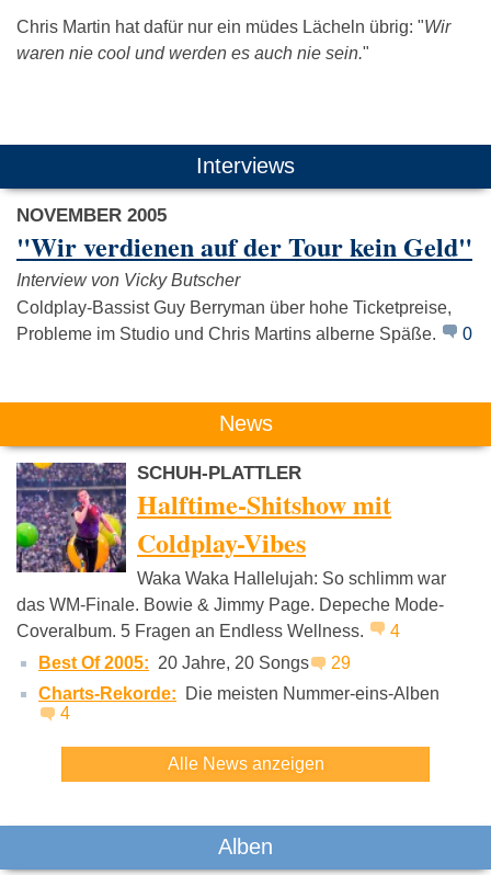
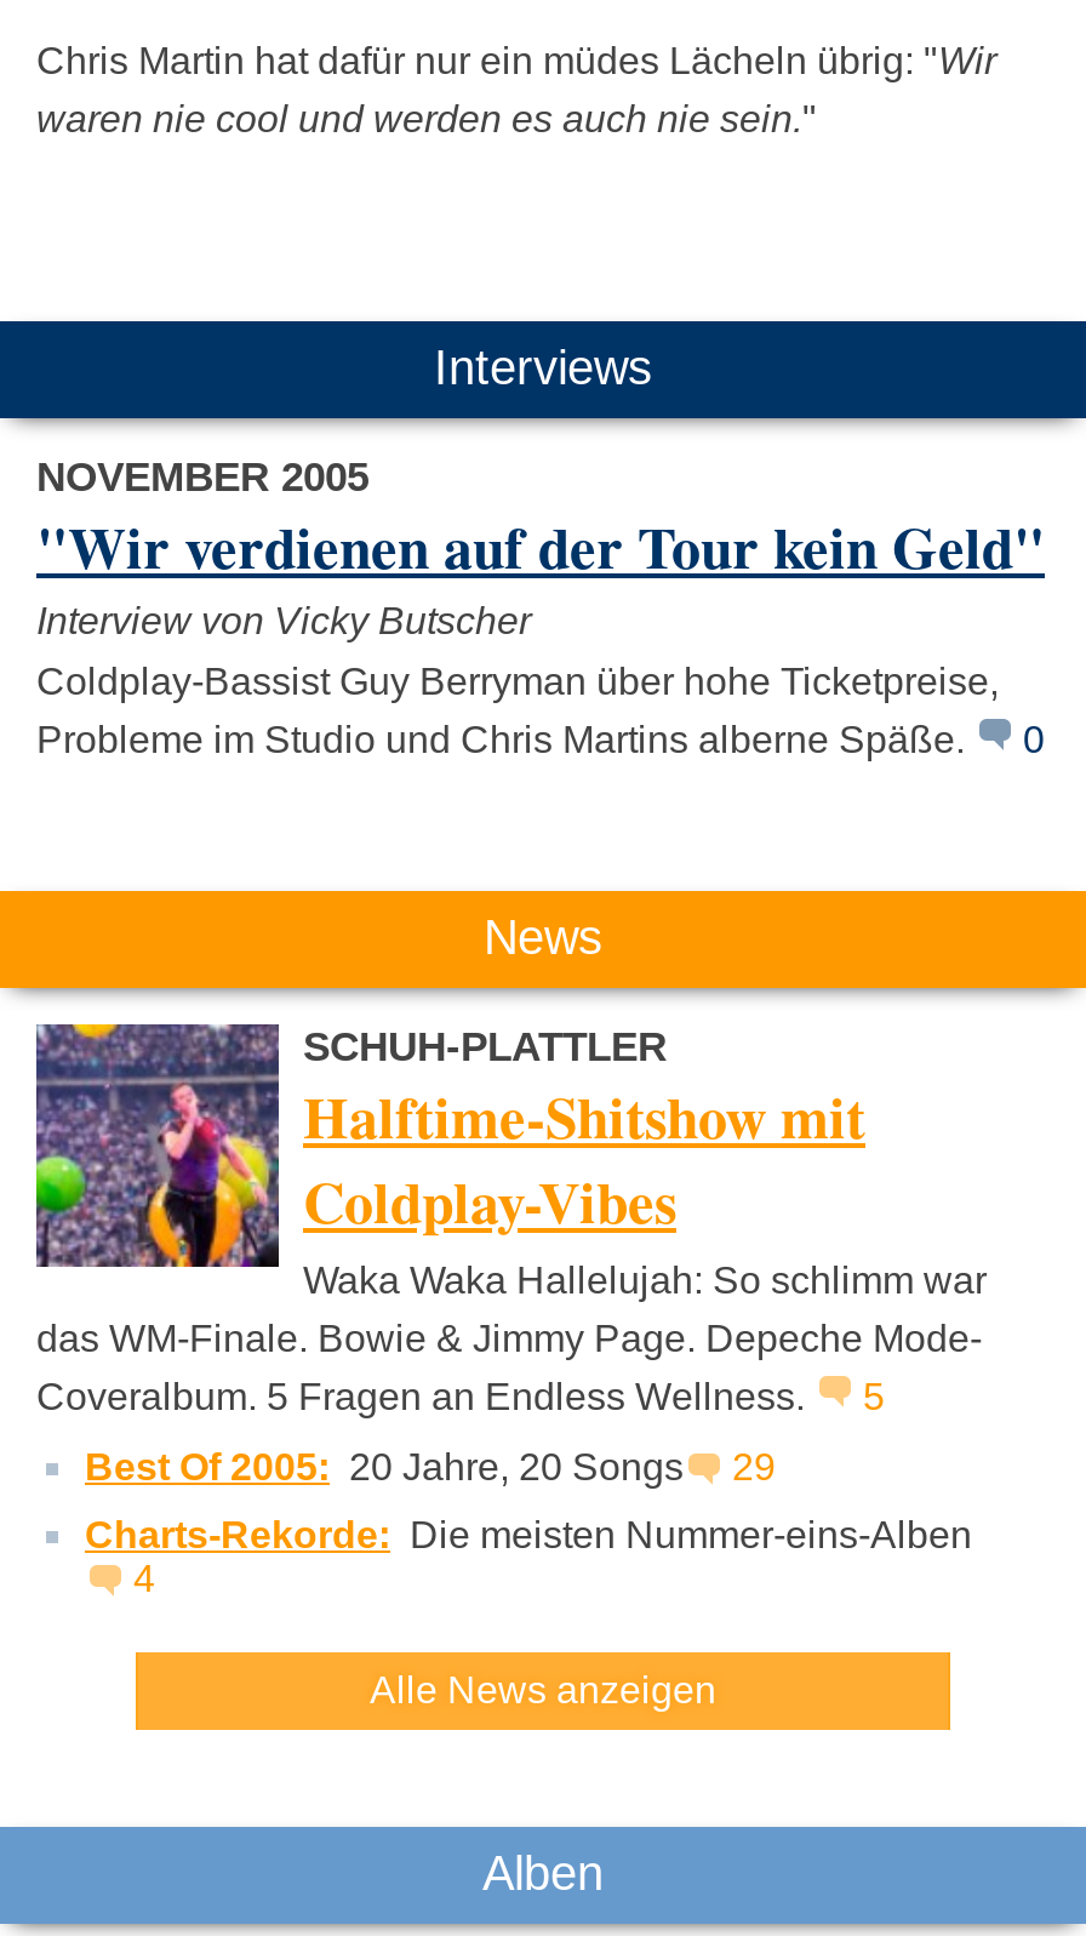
[16,622,400,641] Coveralbum. 5 Fragen an Endless Wellness. 4 -> [36,1376,885,1418] Coveralbum. 5 Fragen an Endless Wellness. 5

